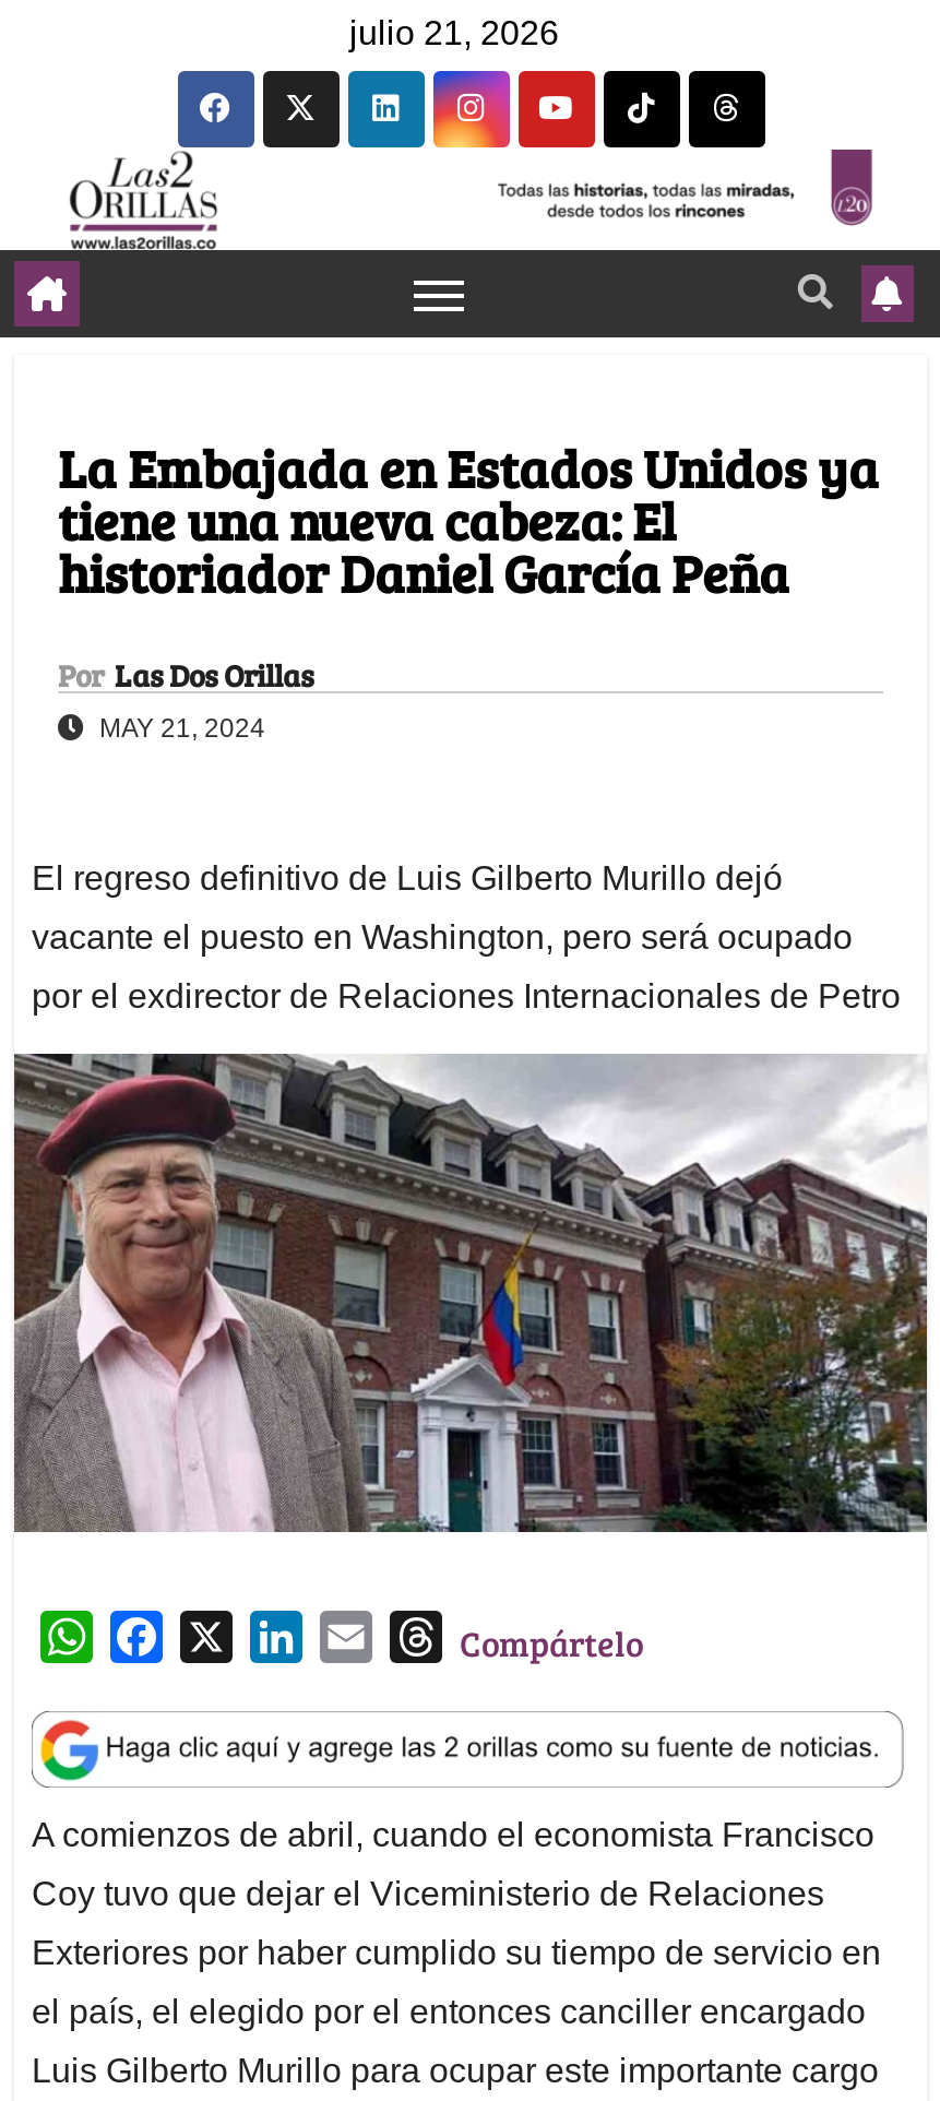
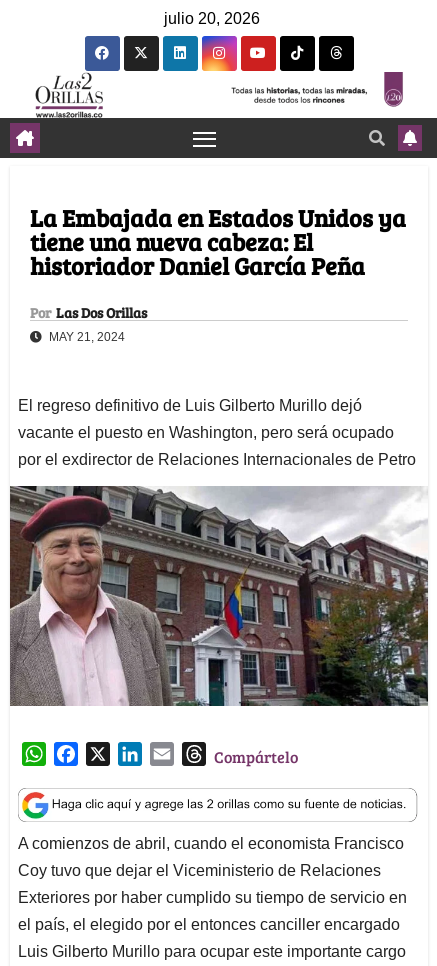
[349,14,559,51] julio 21, 2026 -> [163,10,259,27] julio 20, 2026

